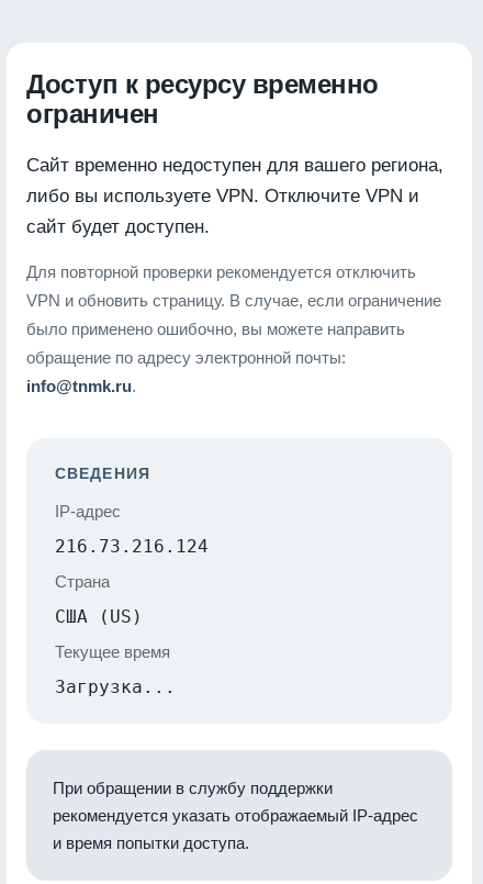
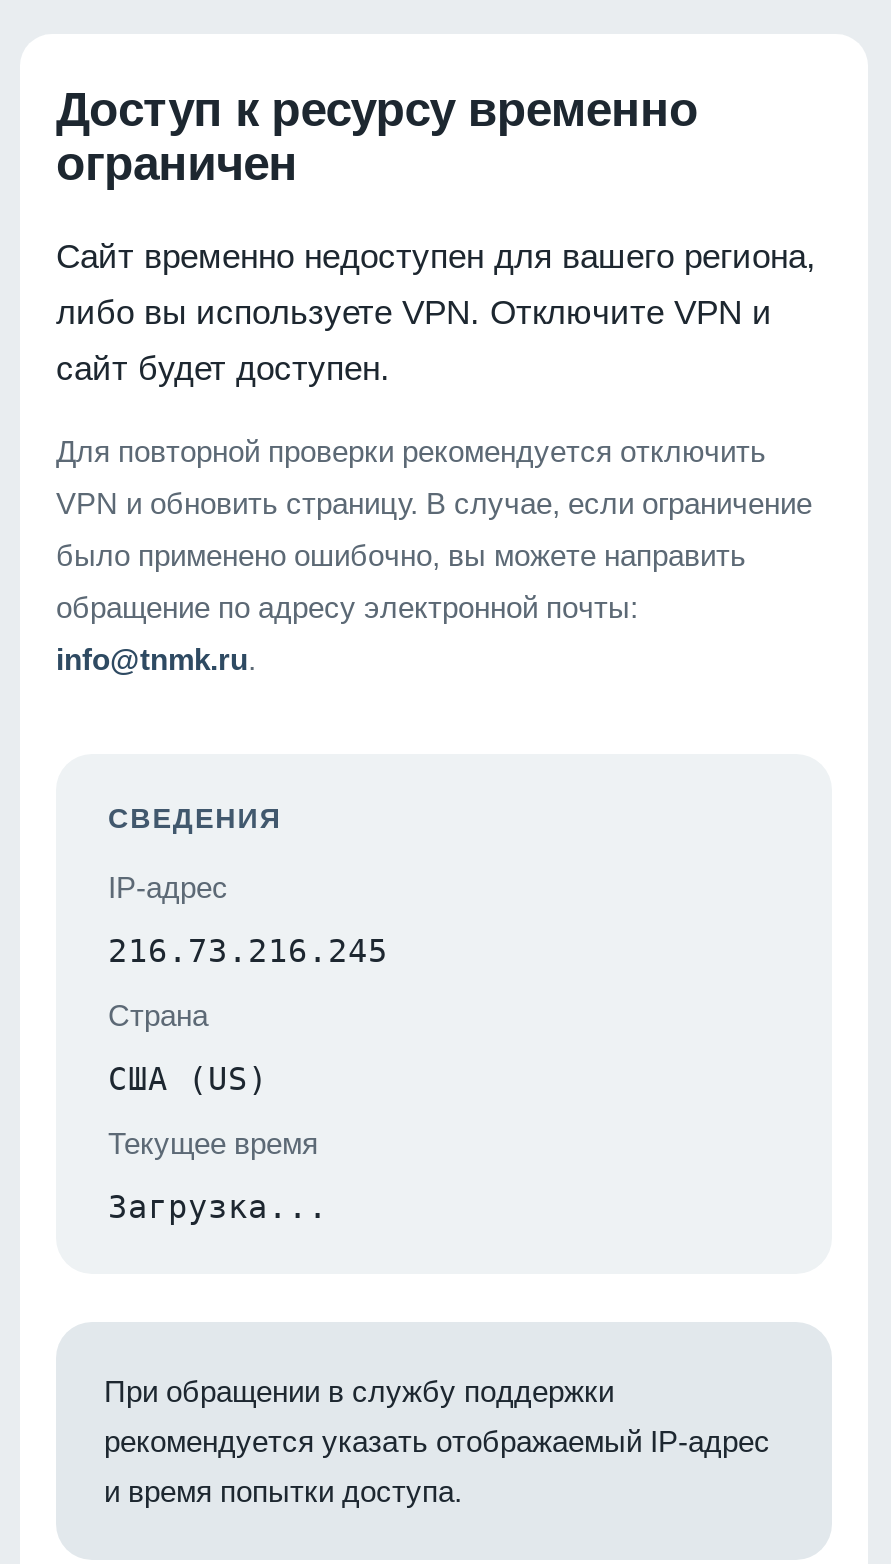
[55,535,209,556] 216.73.216.124 -> [108,931,388,969] 216.73.216.245

